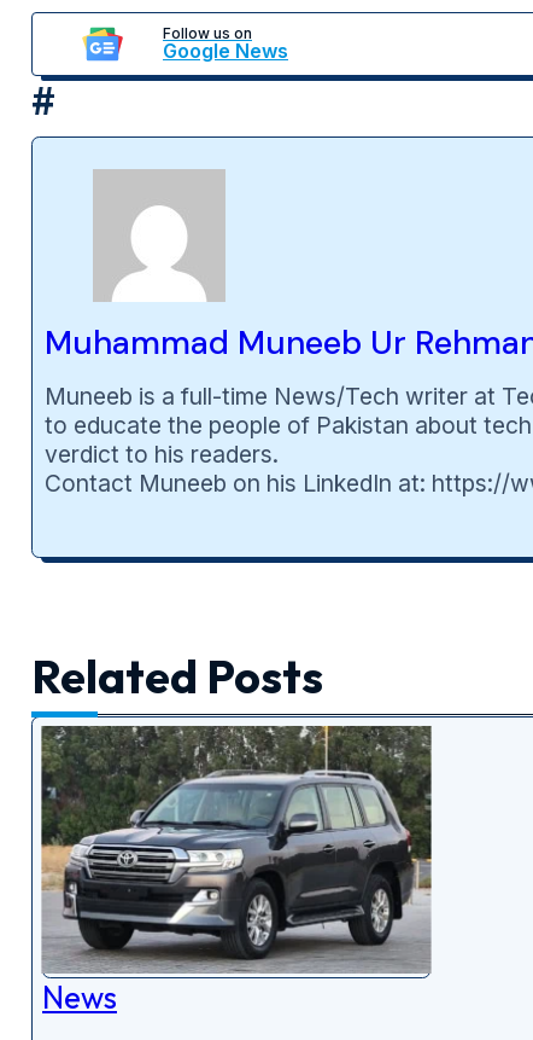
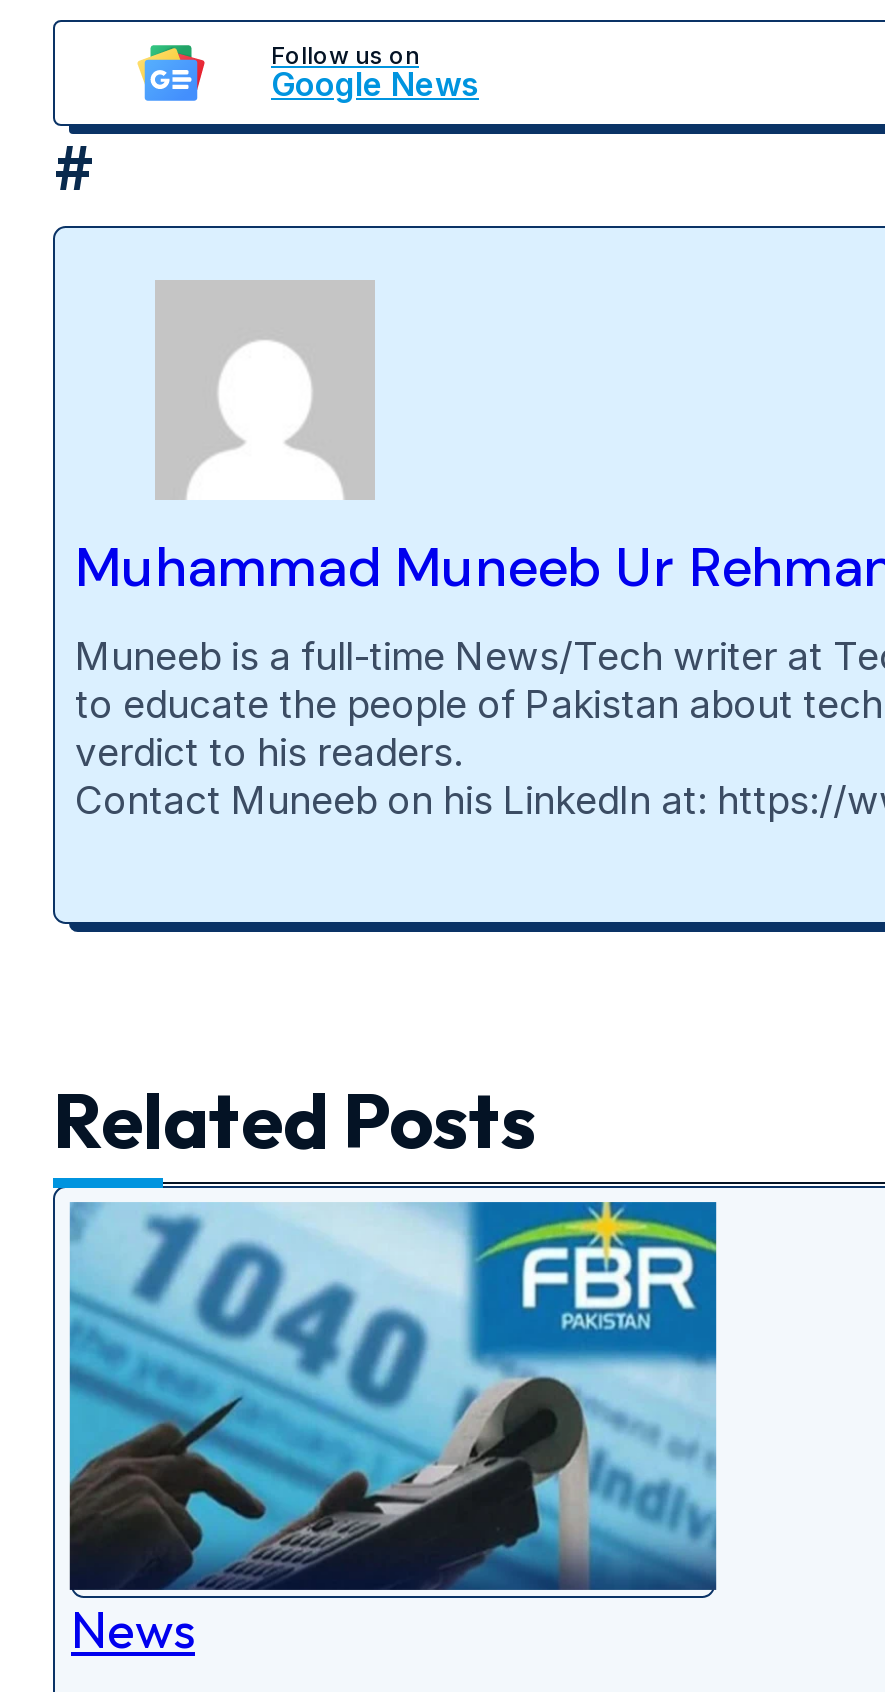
[40,725,433,972] [image] -> [67,1200,719,1592] [image]

